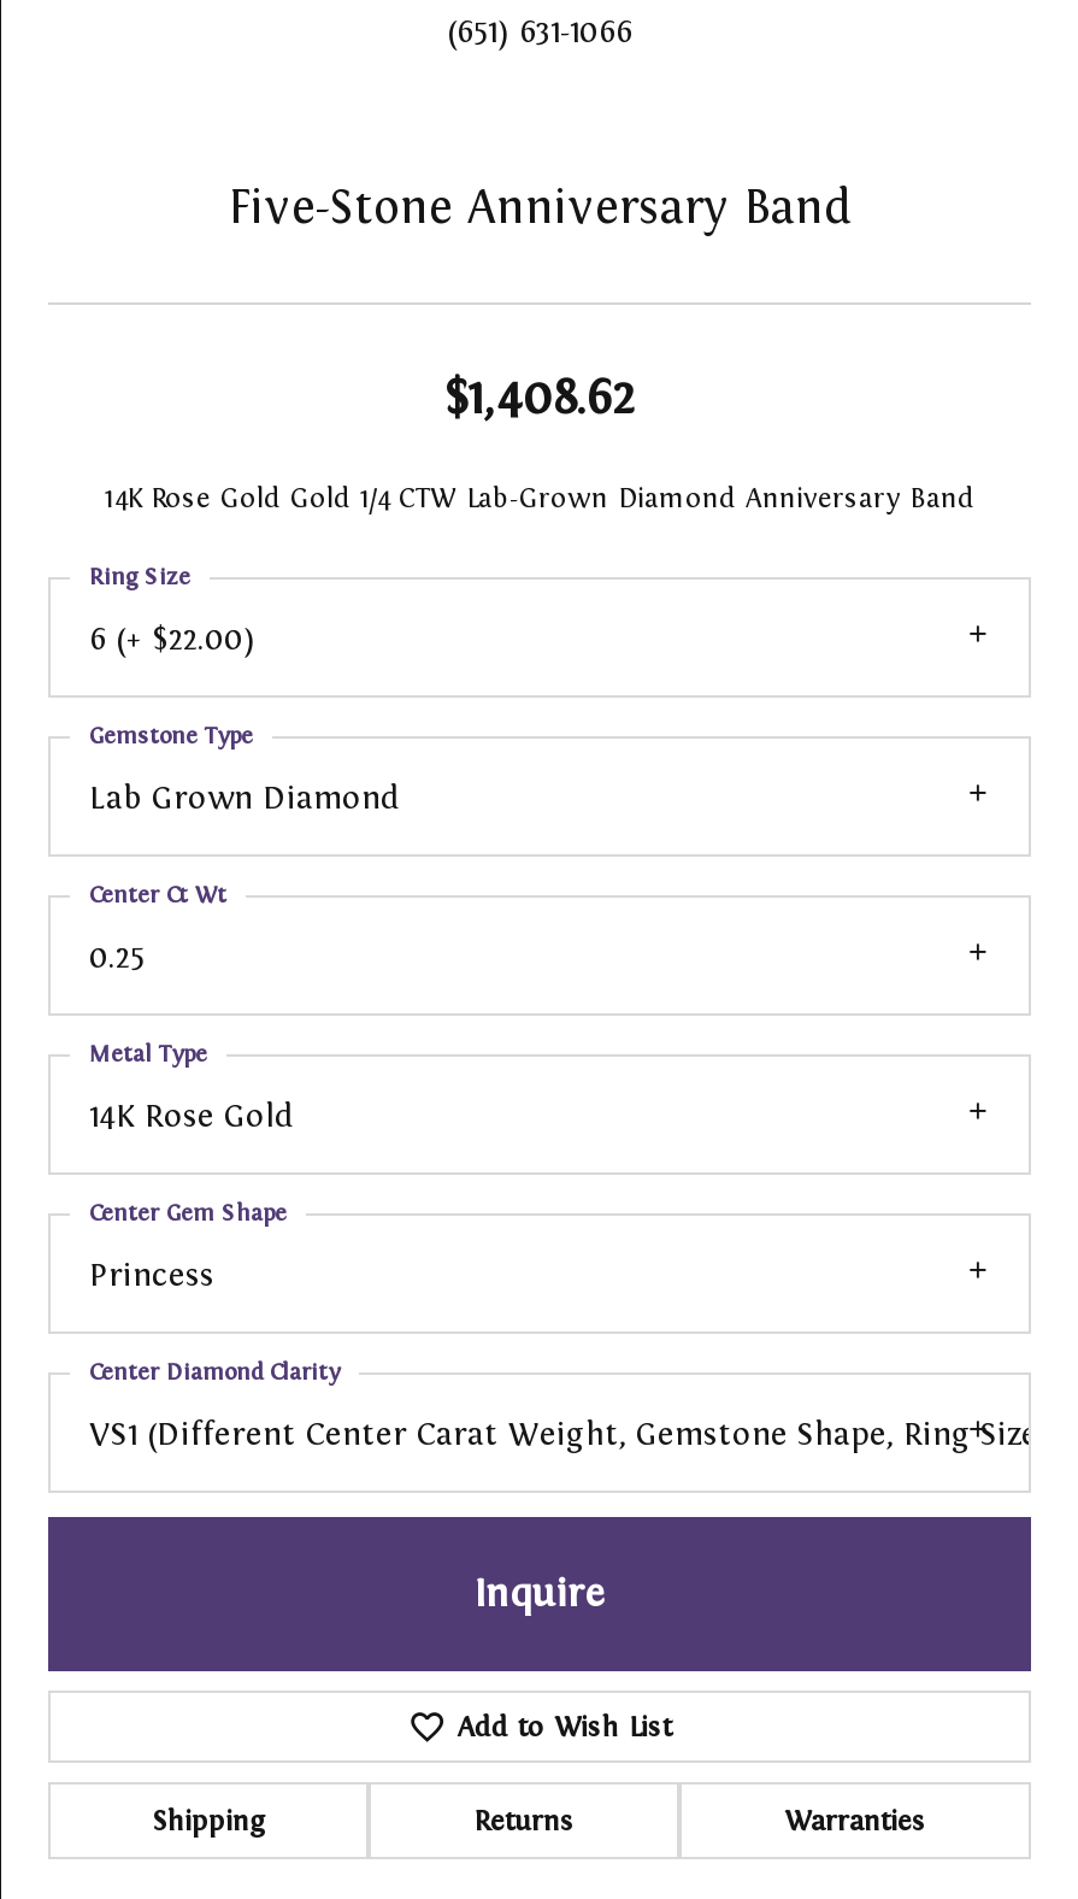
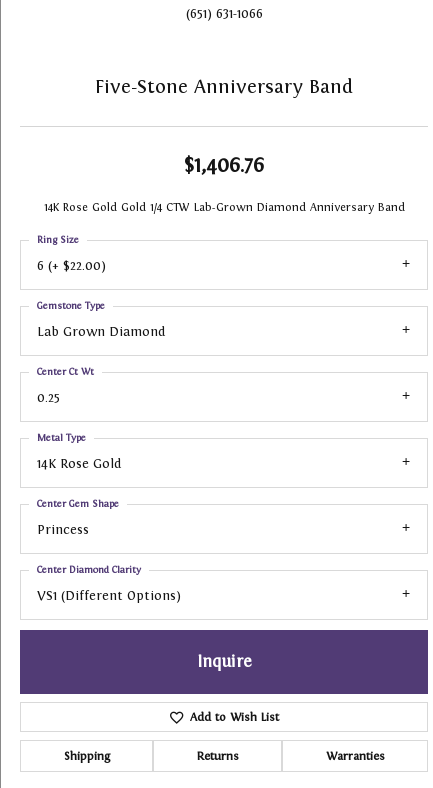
[443,368,636,423] $1,408.62 -> [184,153,264,176] $1,406.76
[89,1416,1050,1452] VS1 (different Center Carat Weight, Gemstone Shape, Ring Size) -> [37,588,181,603] VS1 (different Options)

